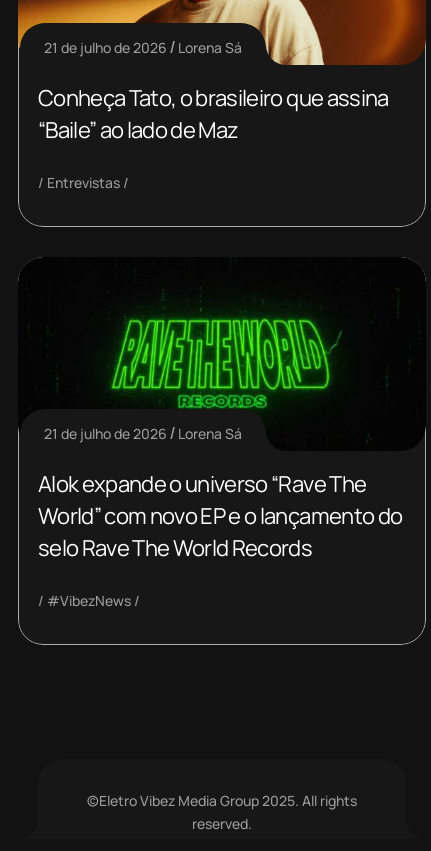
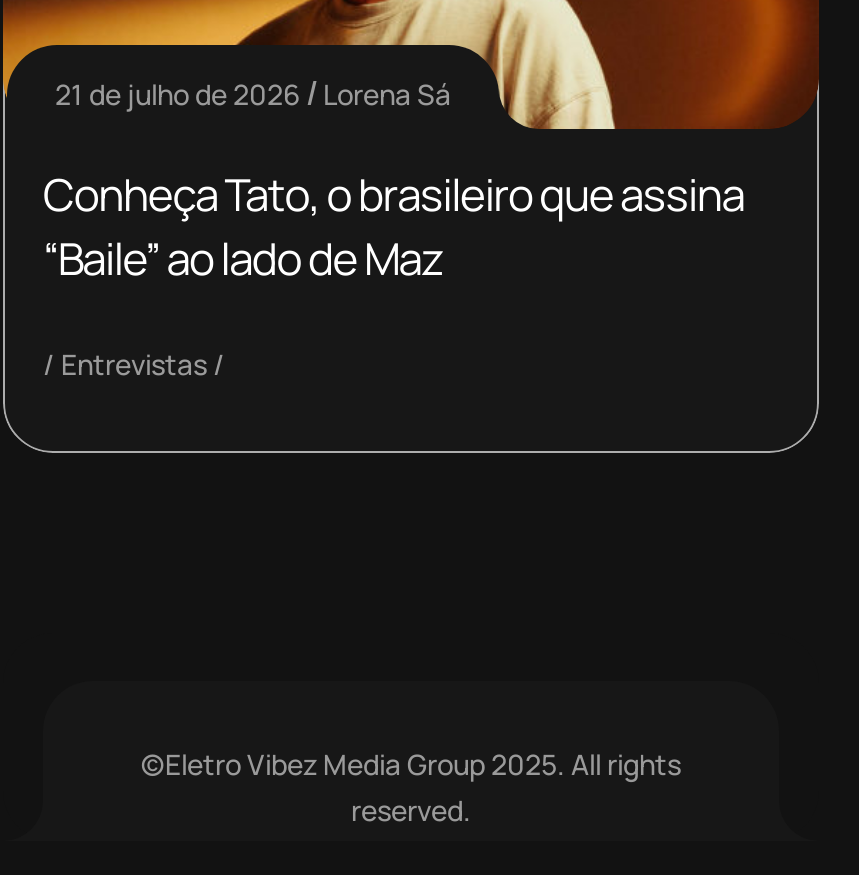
[38,309,402,610] [image] | 21 de julho de 2026 Lorena Sá | Alok expande o universo “Rave The | World” com novo EP e o lançamento do | selo Rave The World Records | #VibezNews -> none

